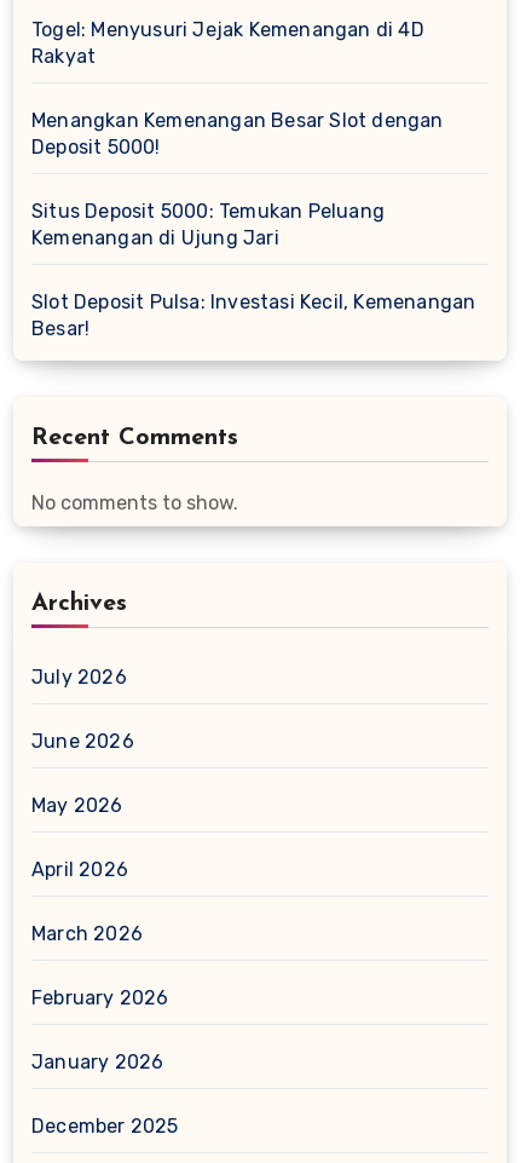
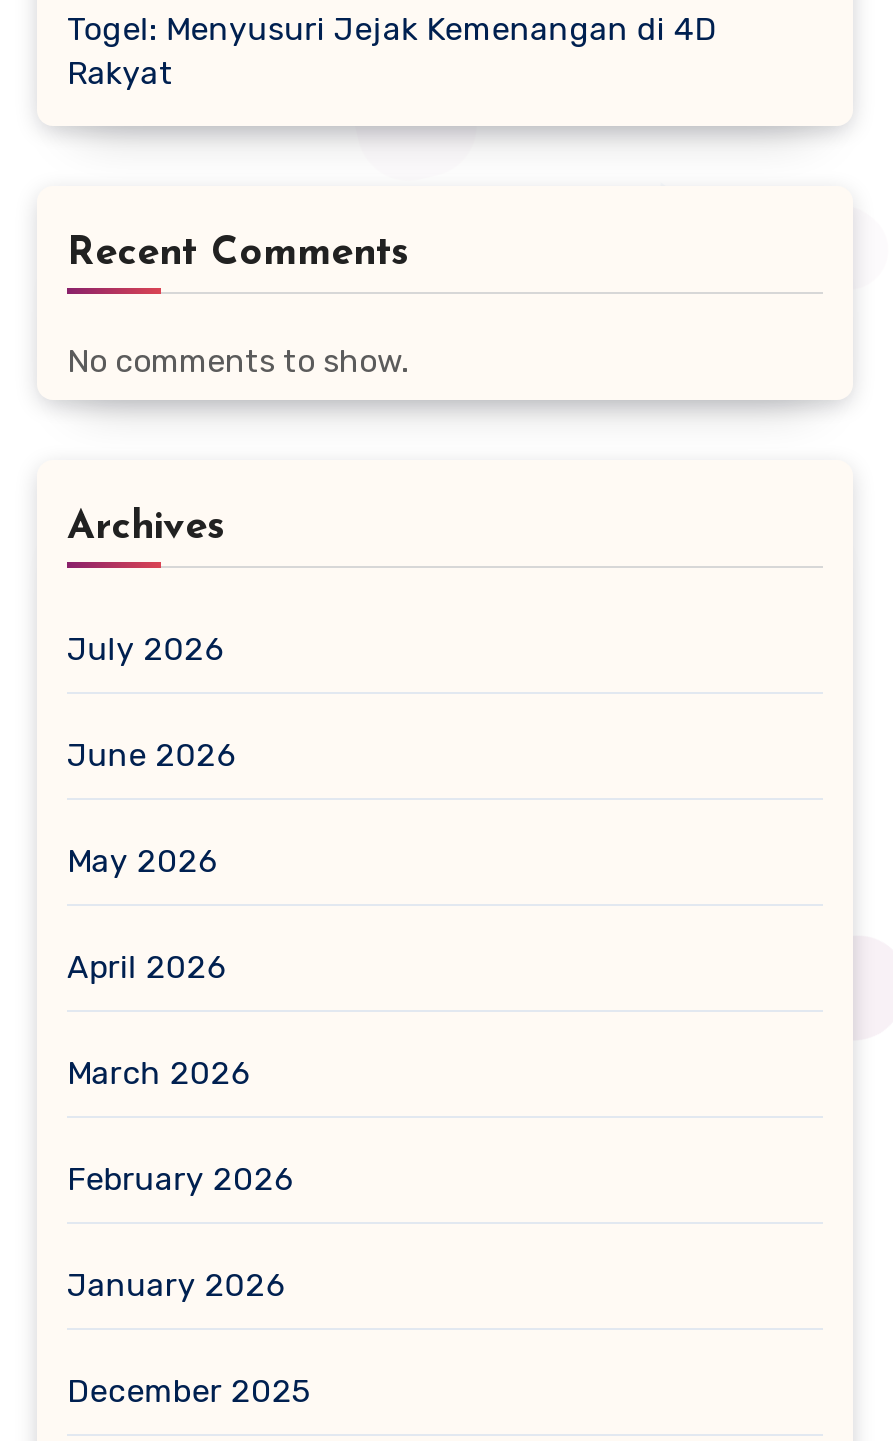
[31,109,476,340] Menangkan Kemenangan Besar Slot dengan | Deposit 5000! | Situs Deposit 5000: Temukan Peluang | Kemenangan di Ujung Jari | Slot Deposit Pulsa: Investasi Kecil, Kemenangan | Besar! -> none

